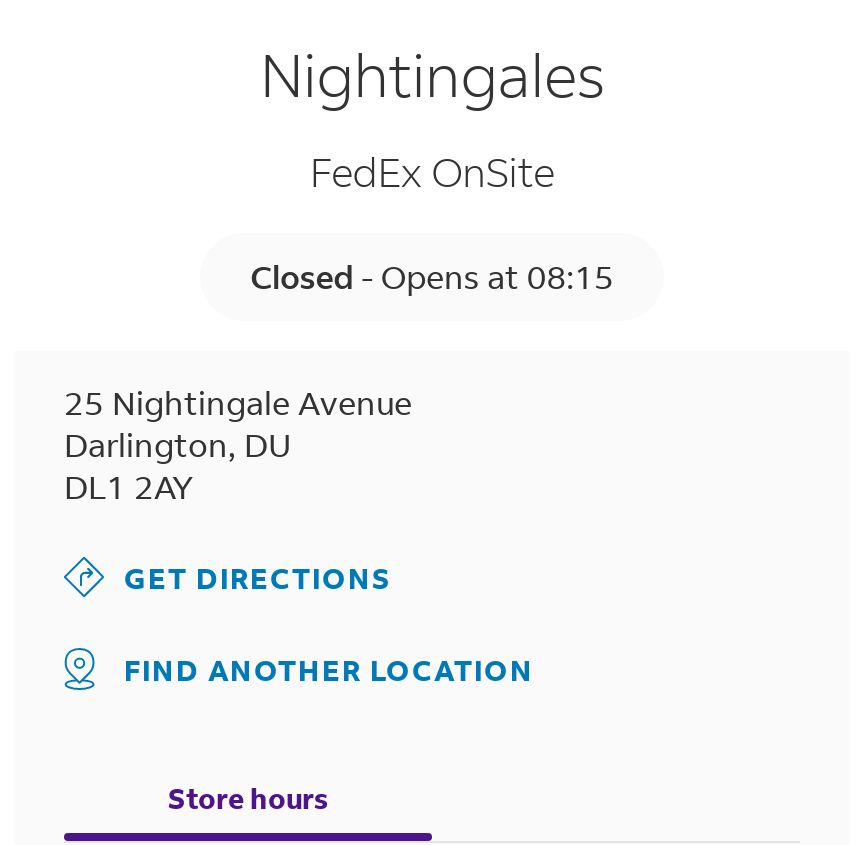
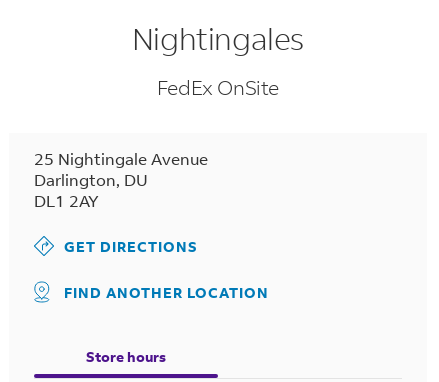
[250,255,614,297] Closed - Opens at 08:15 -> none

